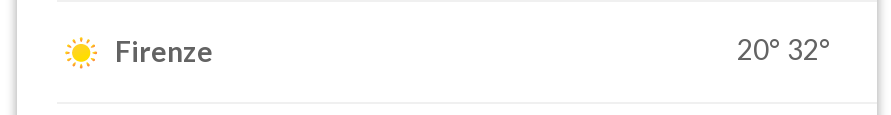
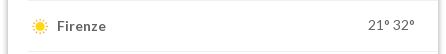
[737,33,831,67] 20° 32° -> [368,16,415,33] 21° 32°

